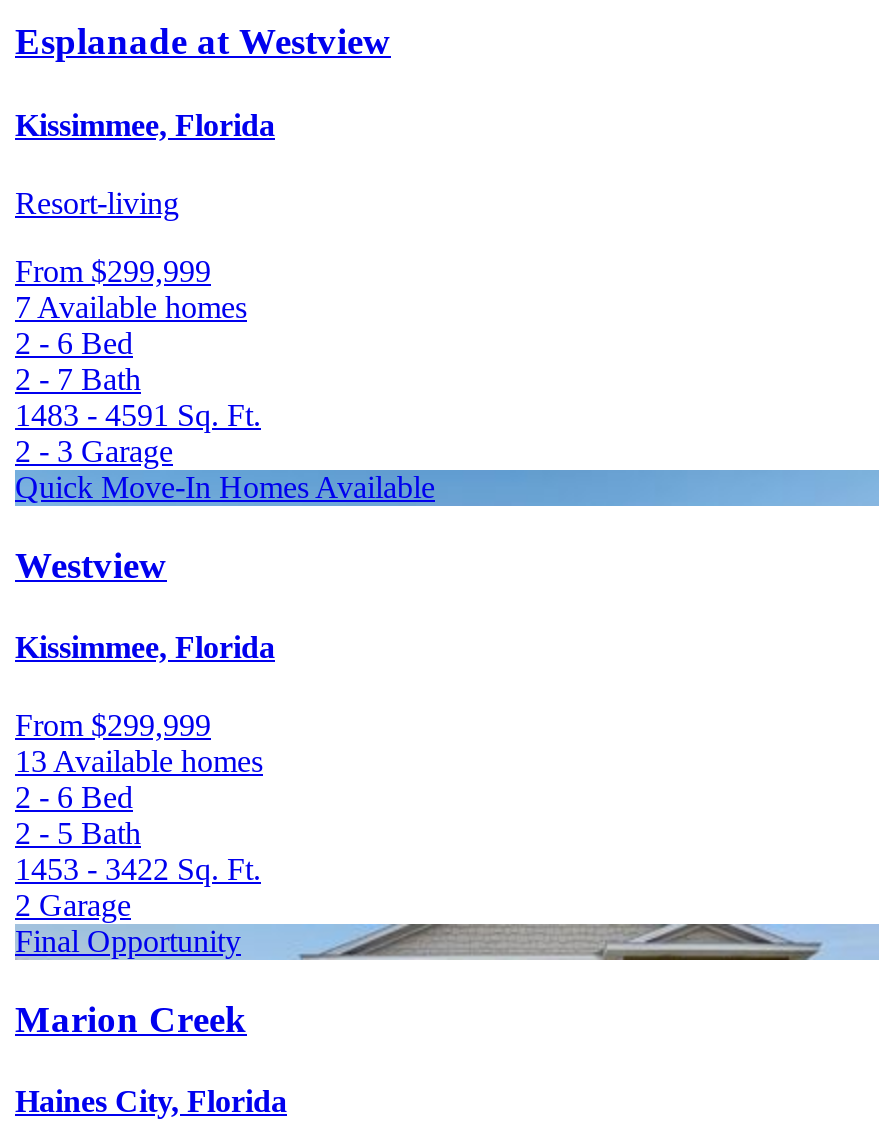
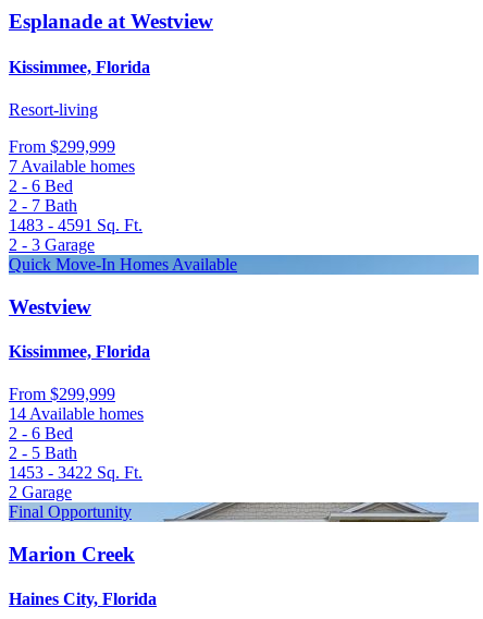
[15,744,263,778] 13 Available homes -> [9,405,144,423] 14 Available homes

